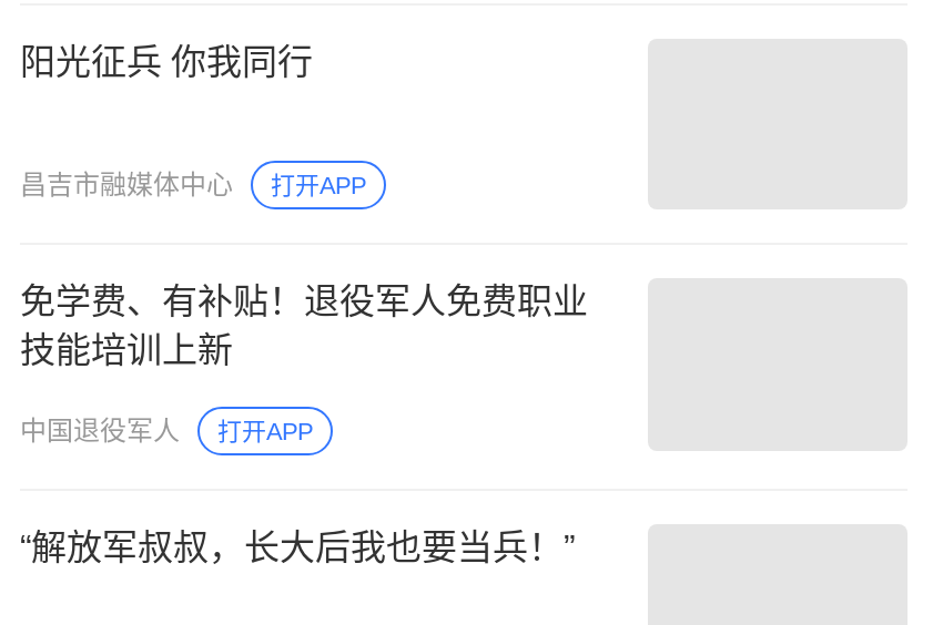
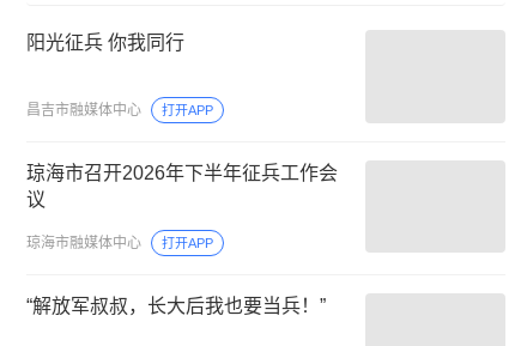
[20,284,588,370] 免学费、有补贴！退役军人免费职业 | 技能培训上新 -> [26,162,338,209] 琼海市召开2026年下半年征兵工作会 | 议
[20,417,180,448] 中国退役军人 -> [26,234,141,251] 琼海市融媒体中心

